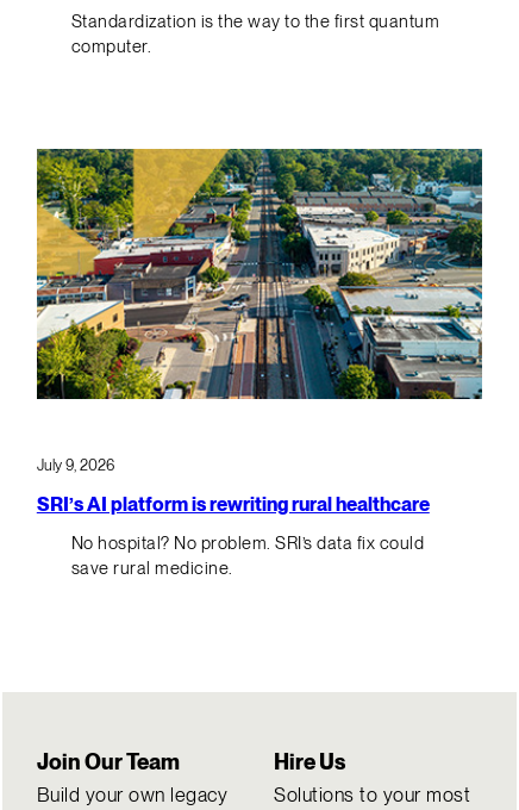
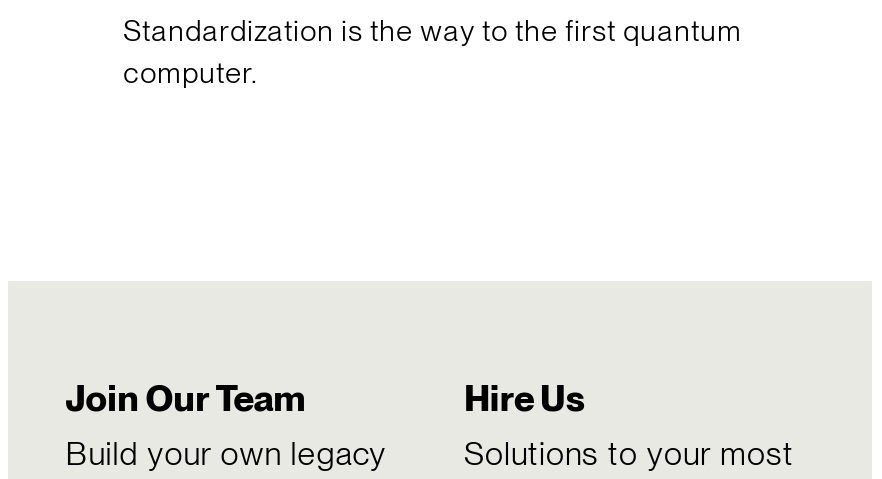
[36,148,483,400] [image] -> none
[37,456,429,579] July 9, 2026 | SRI’s AI platform is rewriting rural healthcare | No hospital? No problem. SRI’s data fix could | save rural medicine. -> none

